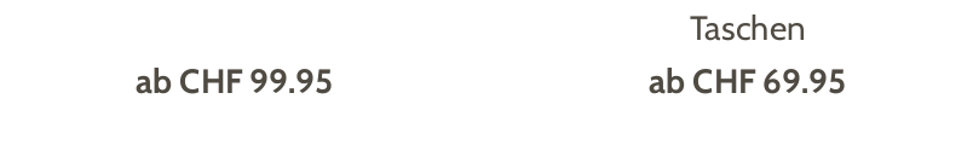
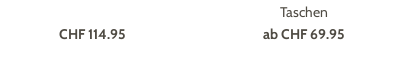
[136,59,334,103] ab CHF 99.95 -> [58,25,125,43] CHF 114.95

